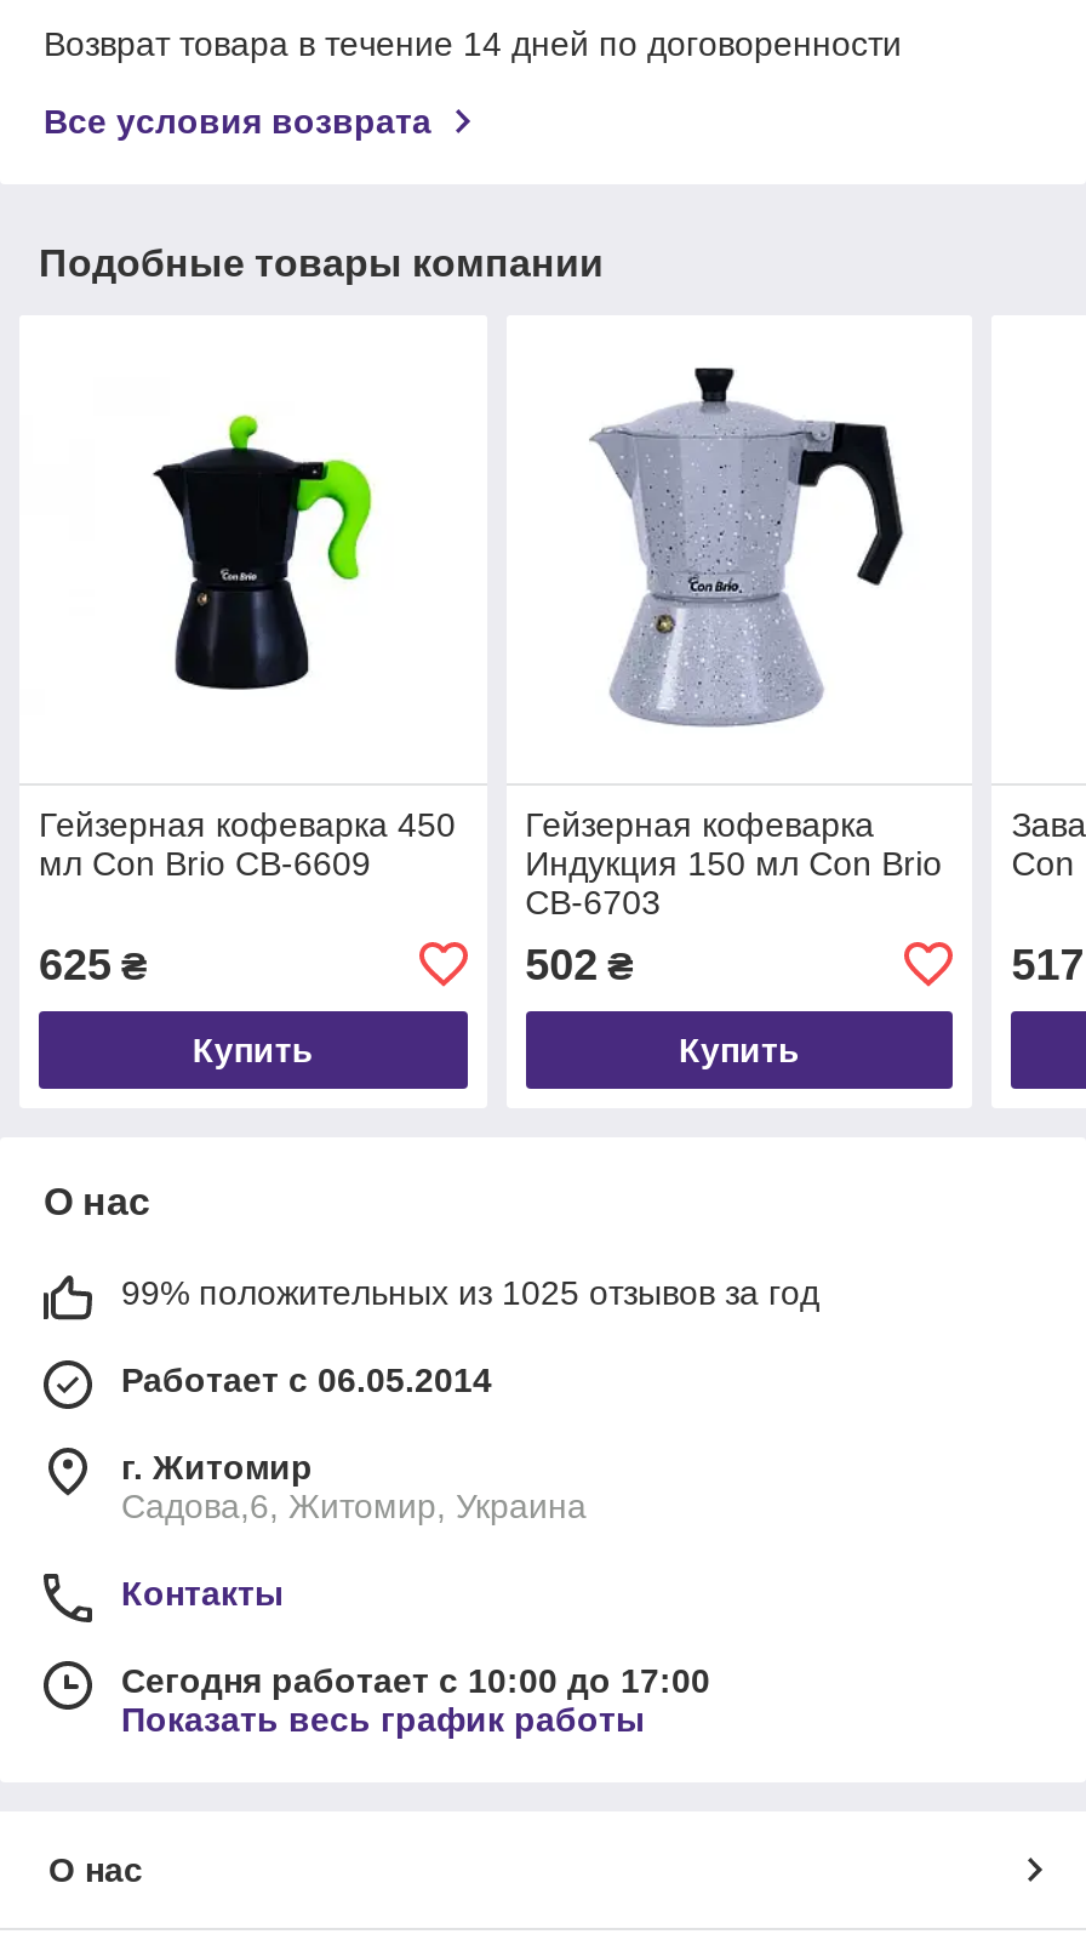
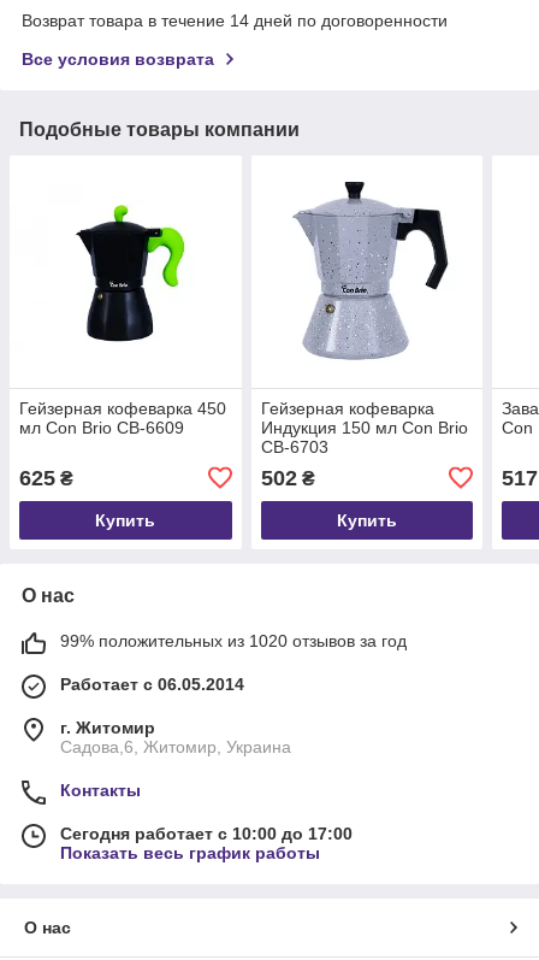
[121,1273,819,1311] 99% положительных из 1025 отзывов за год -> [60,631,407,650] 99% положительных из 1020 отзывов за год

